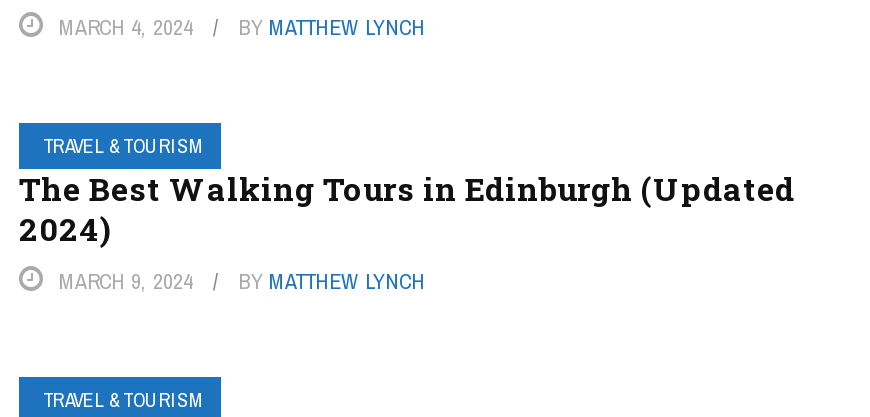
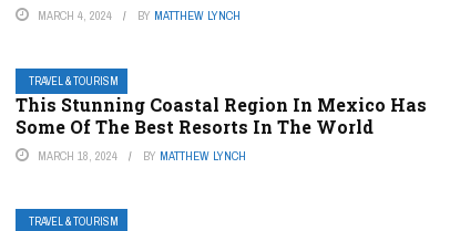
[19,167,795,295] The Best Walking Tours in Edinburgh (Updated | 2024) | MARCH 9, 2024 -> [16,93,427,164] This Stunning Coastal Region In Mexico Has | Some Of The Best Resorts In The World | MARCH 18, 2024

